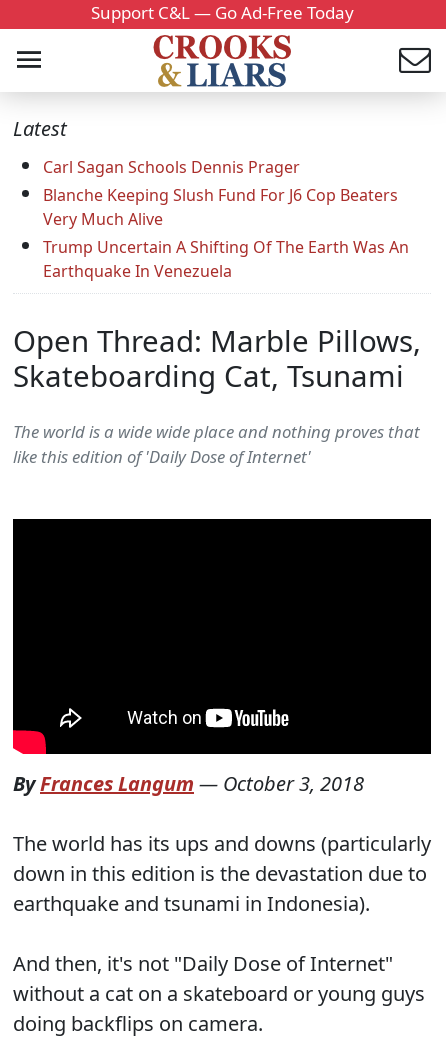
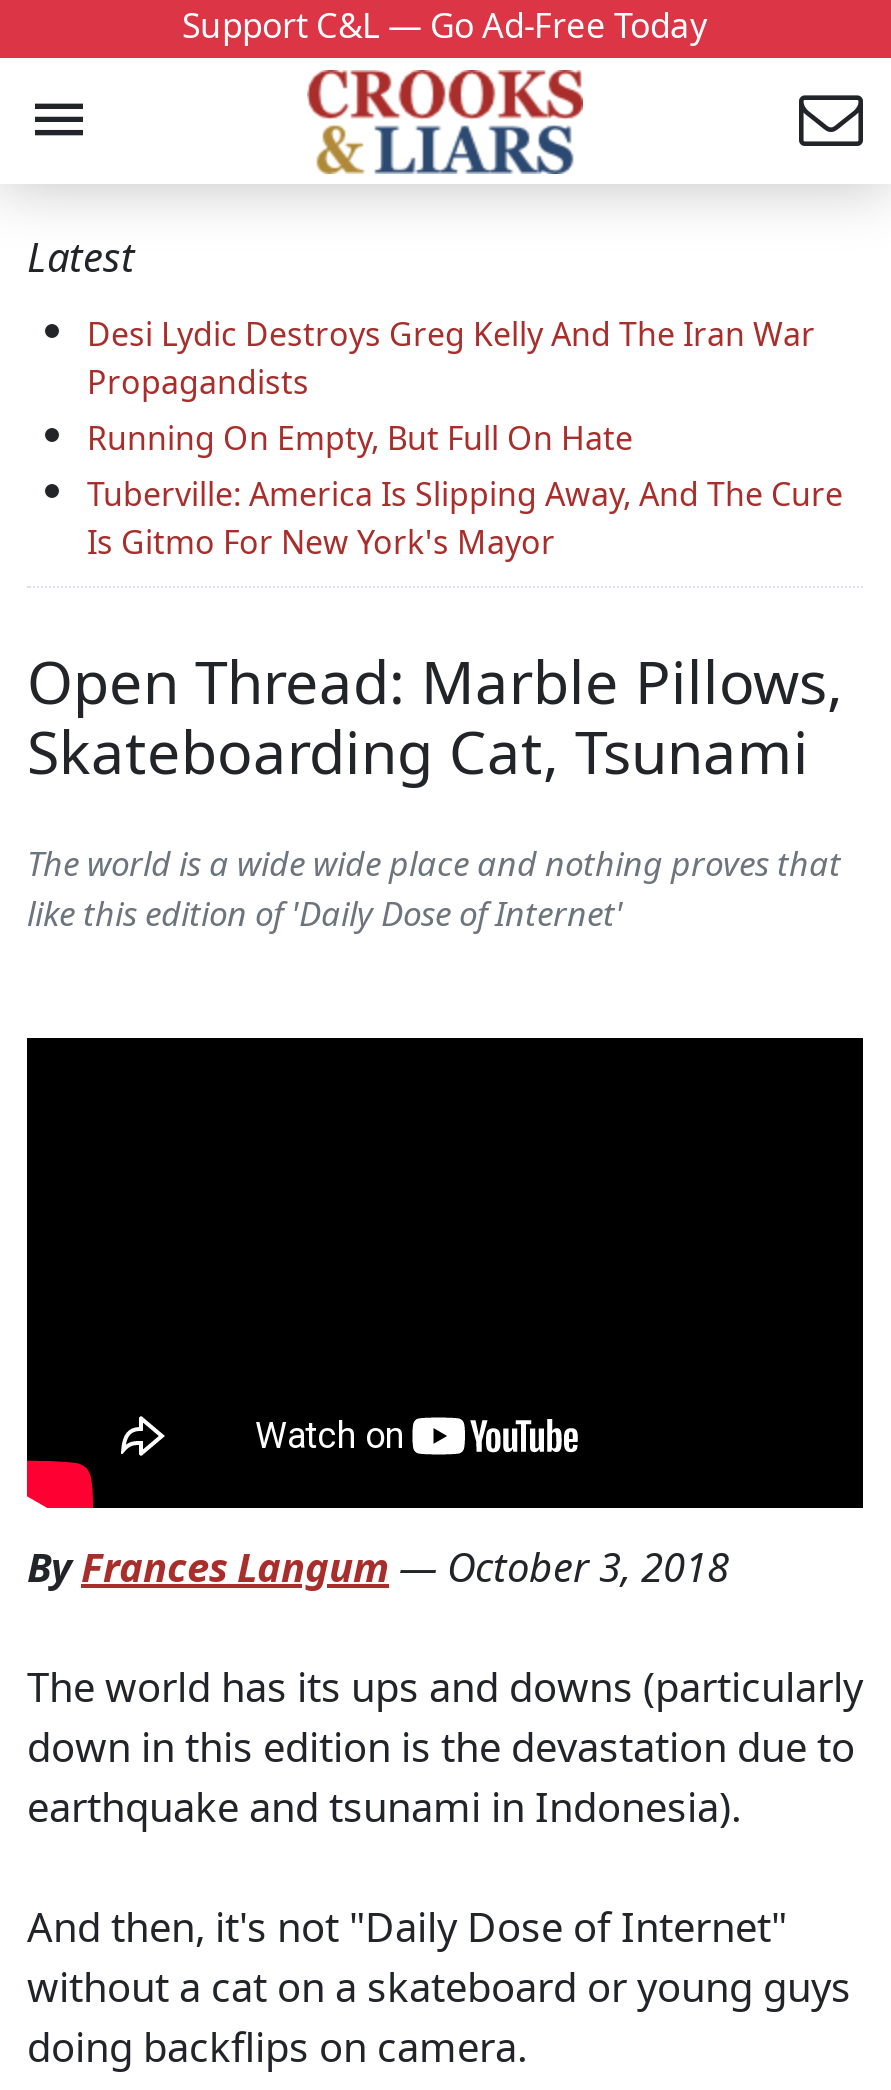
[43,156,409,282] Carl Sagan Schools Dennis Prager | Blanche Keeping Slush Fund For J6 Cop Beaters | Very Much Alive | Trump Uncertain A Shifting Of The Earth Was An | Earthquake In Venezuela -> [87,313,843,565] Desi Lydic Destroys Greg Kelly And The Iran War | Propagandists | Running On Empty, But Full On Hate | Tuberville: America Is Slipping Away, And The Cure | Is Gitmo For New York's Mayor

